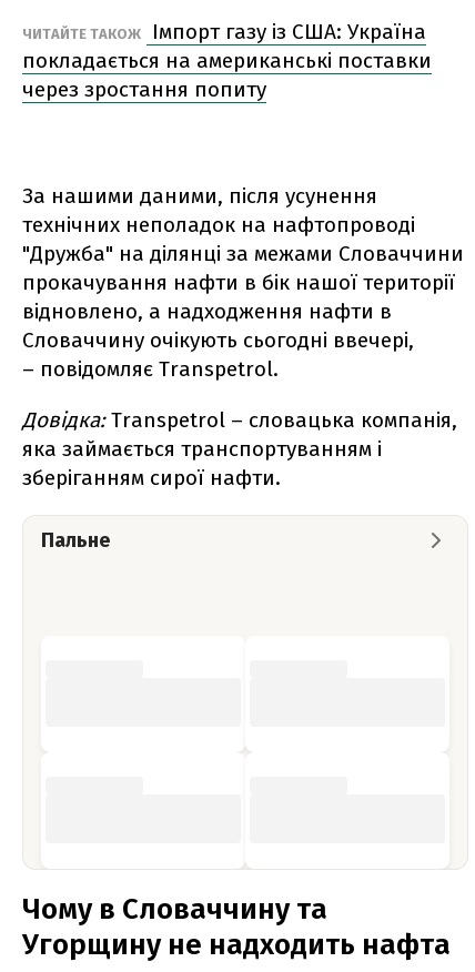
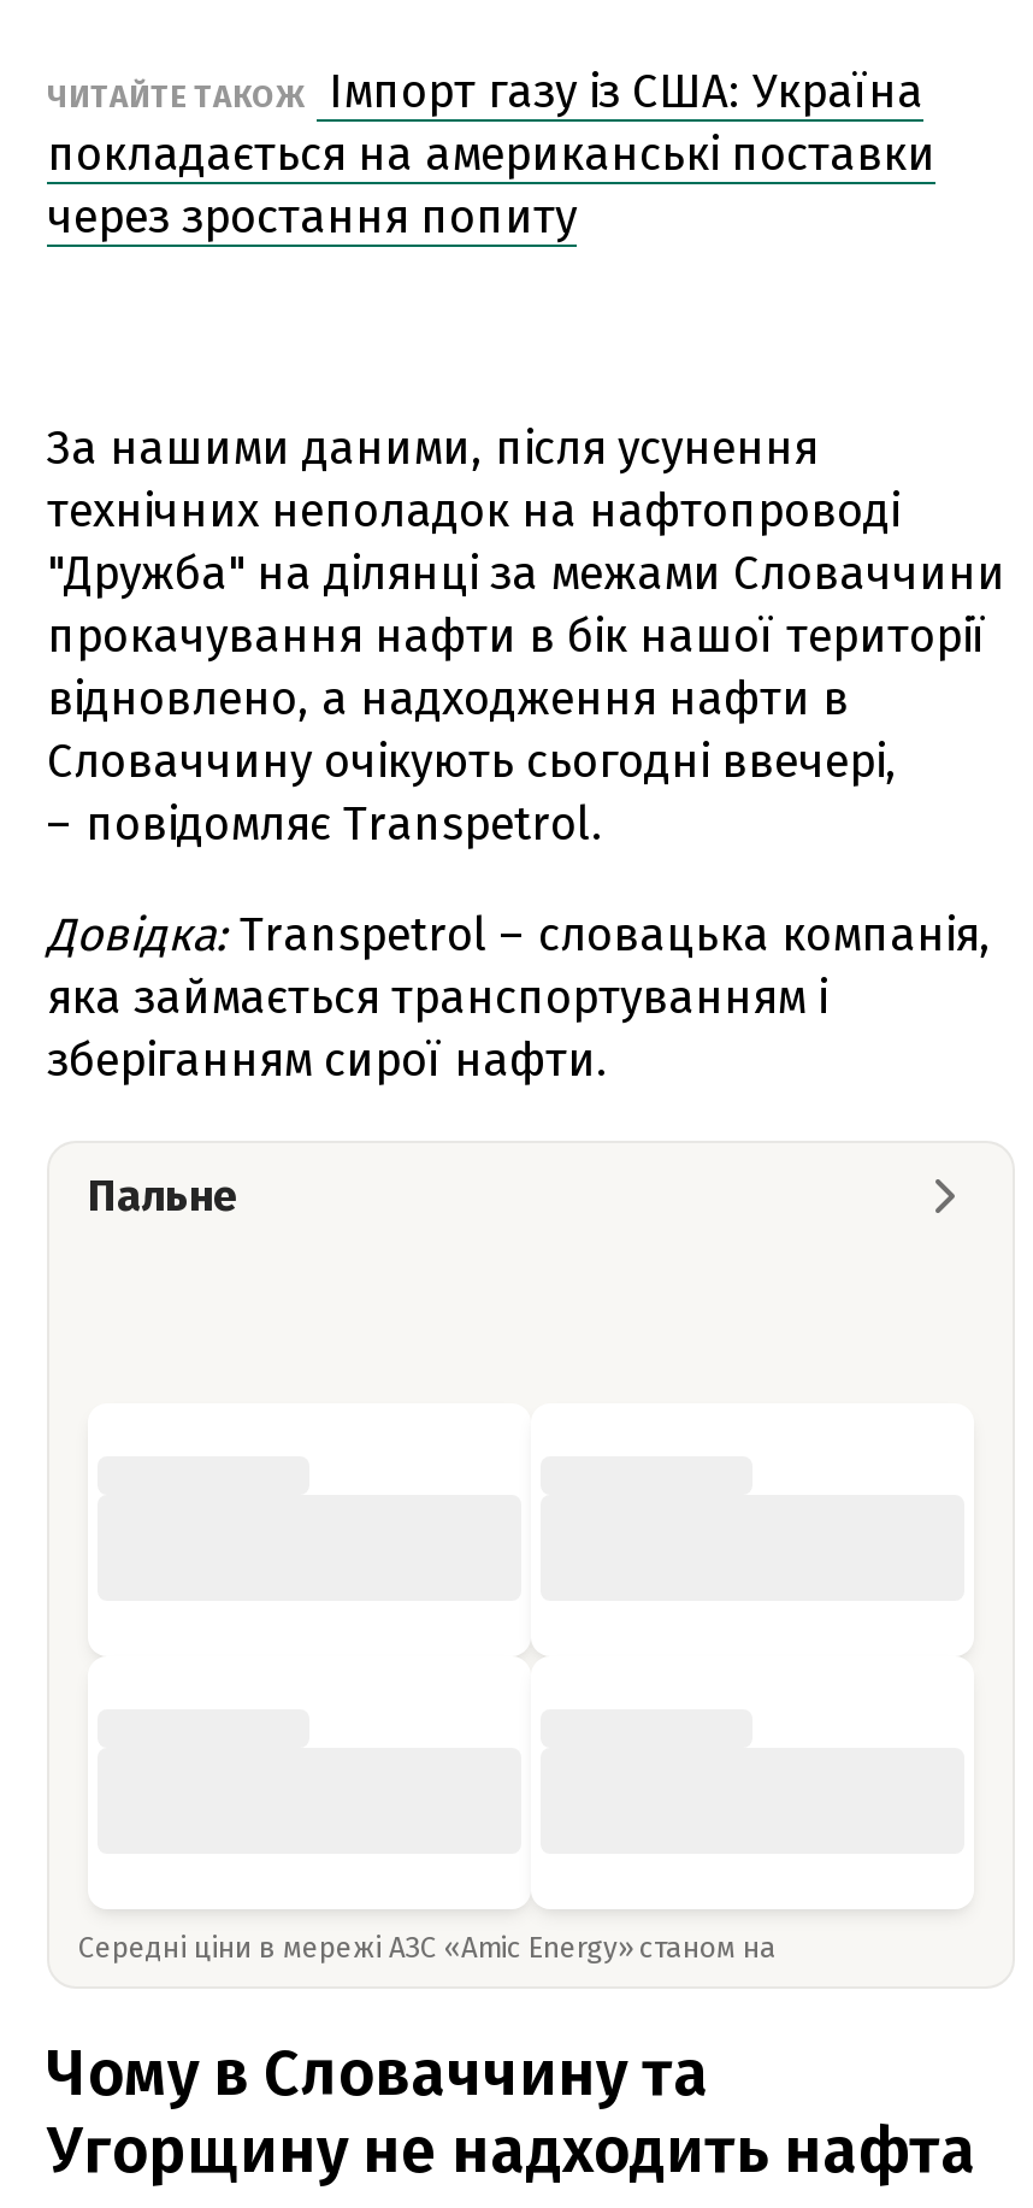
none -> [78,1930,784,1964] Середні ціни в мережі АЗС «Amic Energy» станом на

